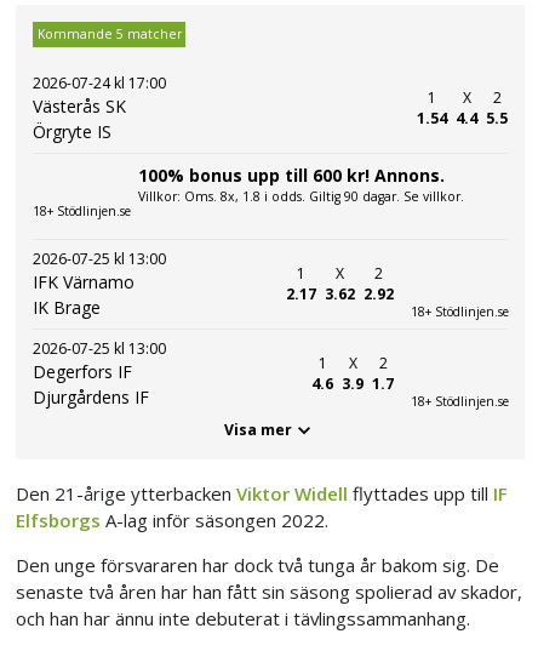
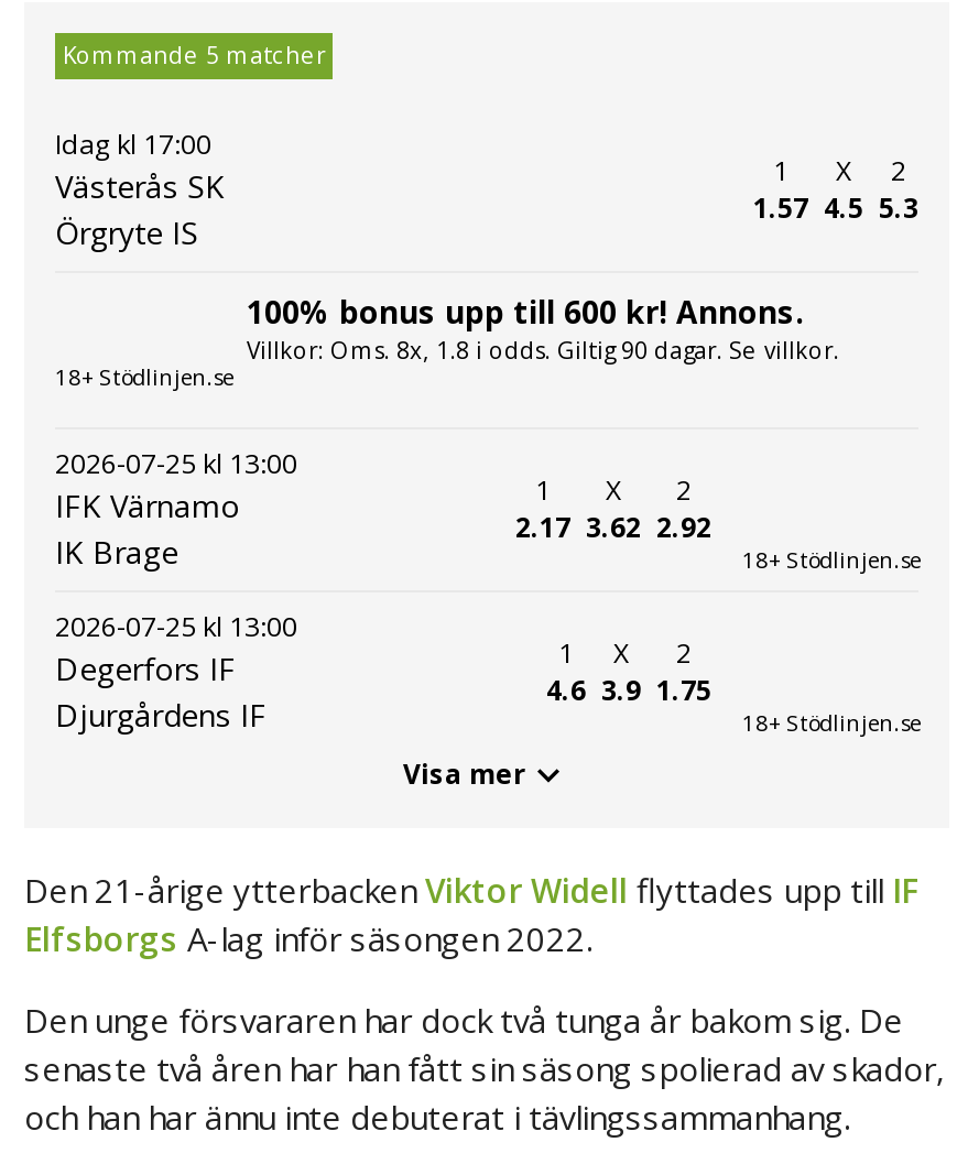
[33,72,166,93] 2026-07-24 kl 17:00 -> [55,125,211,163] Idag kl 17:00
[417,108,447,129] 1.54 -> [753,190,808,227] 1.57
[456,108,477,129] 4.4 -> [824,190,863,227] 4.5
[486,108,508,129] 5.5 -> [879,190,918,227] 5.3
[311,374,394,394] 4.6 3.9 1.7 -> [546,672,711,710] 4.6 3.9 1.75

